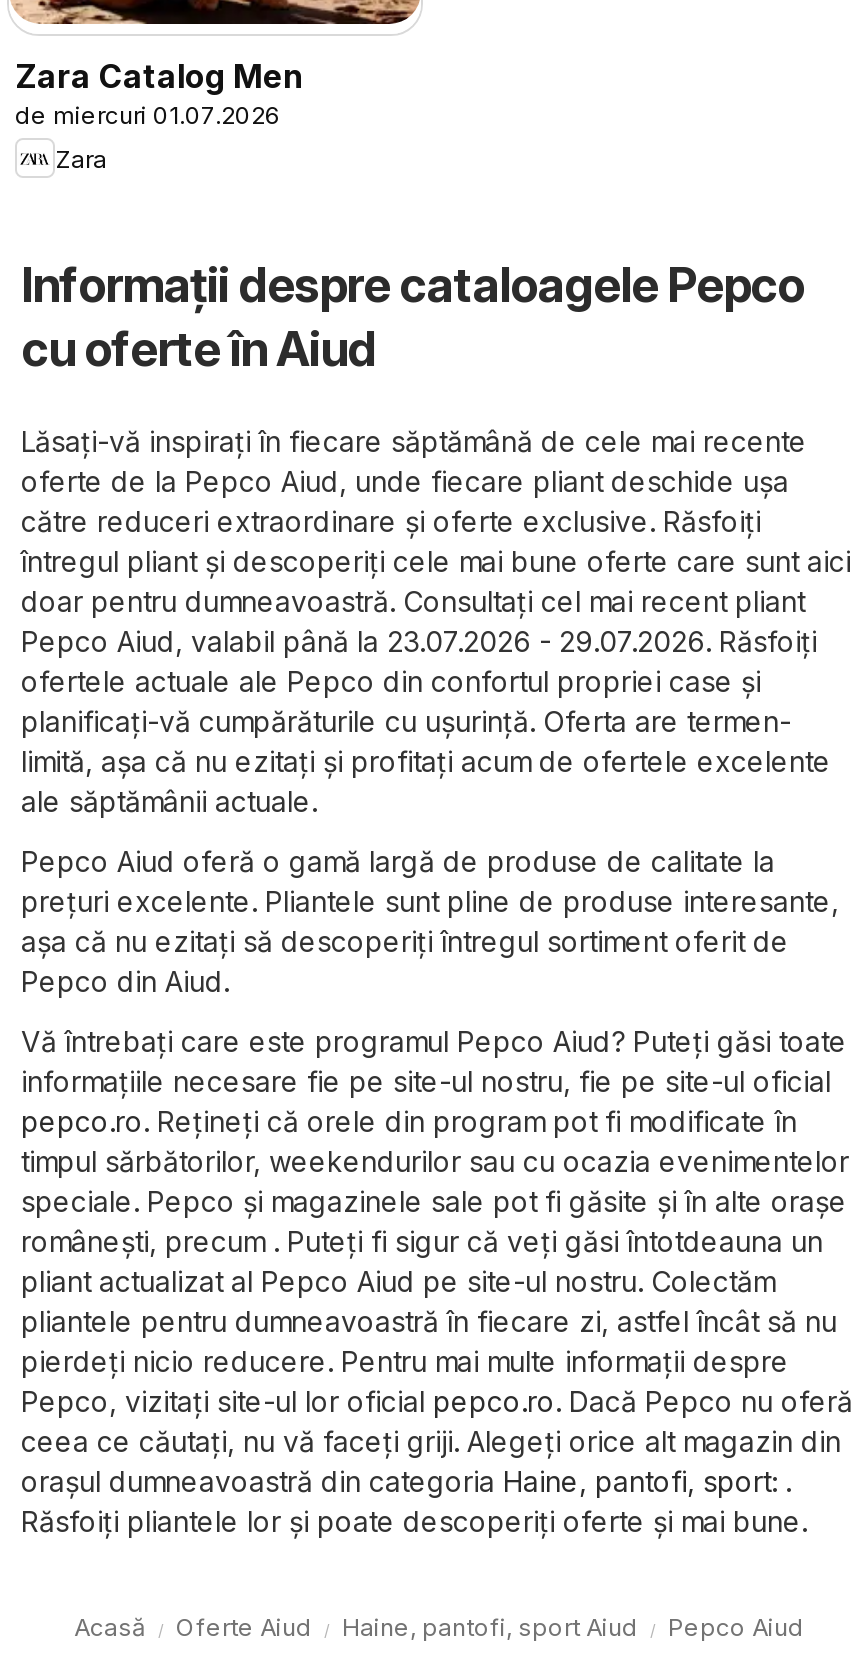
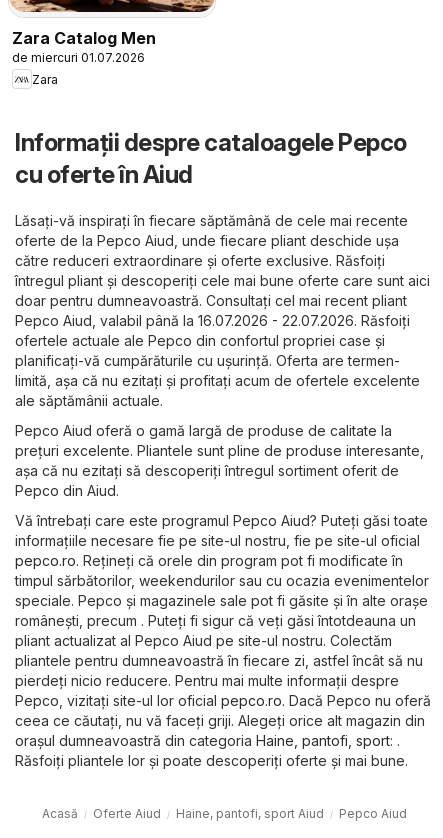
[21,625,817,659] Pepco Aiud, valabil până la 23.07.2026 - 29.07.2026. Răsfoiți -> [15,312,410,329] Pepco Aiud, valabil până la 16.07.2026 - 22.07.2026. Răsfoiți

